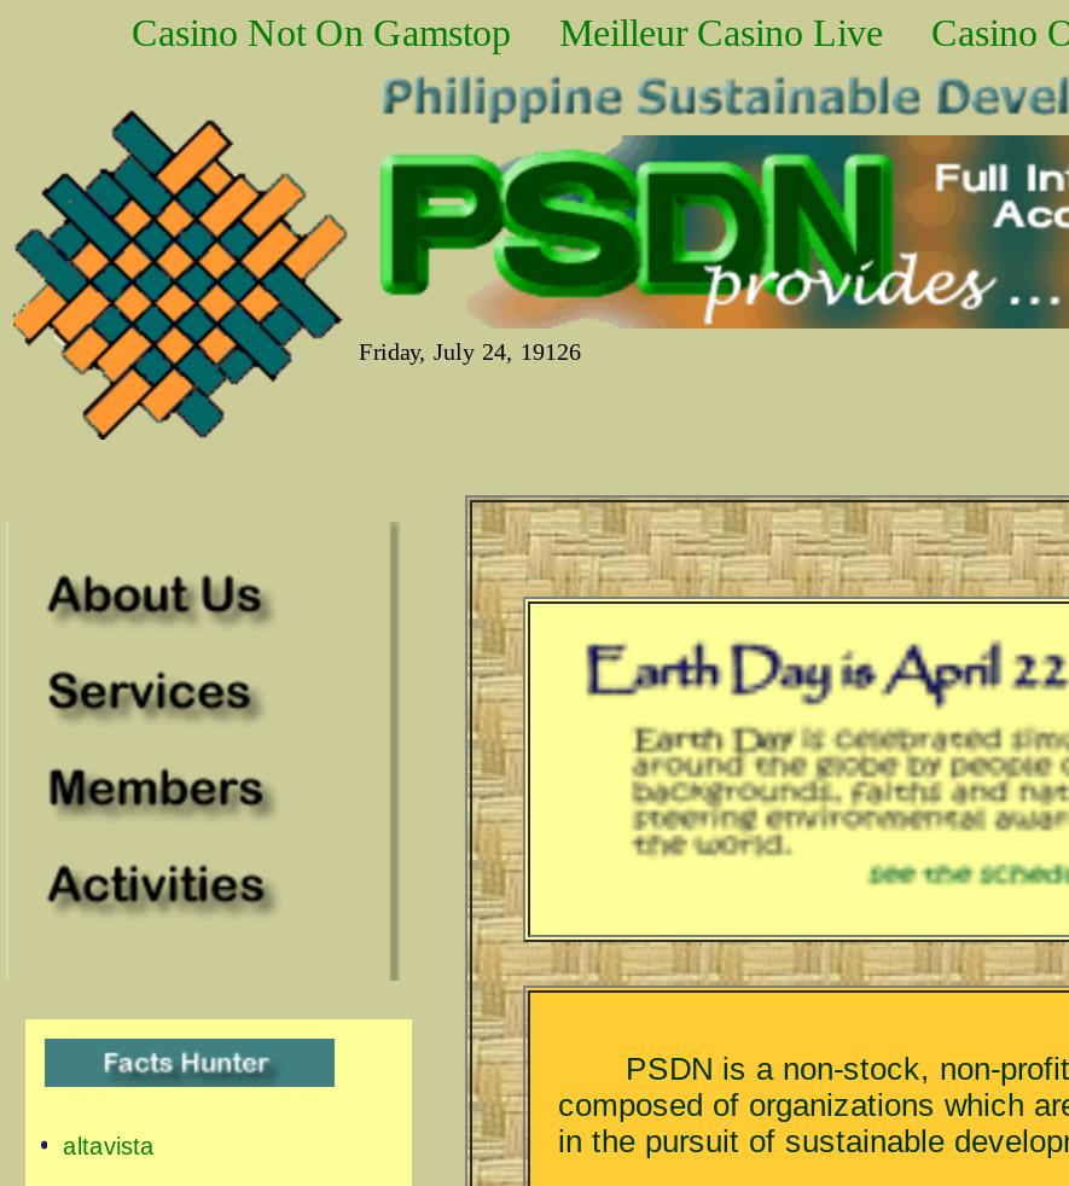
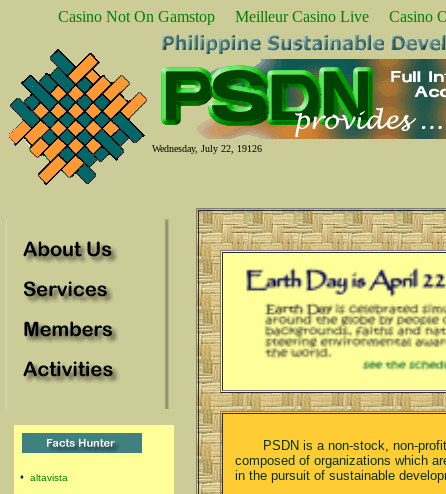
[359,338,581,365] Friday, July 24, 19126 -> [152,143,262,154] Wednesday, July 22, 19126

